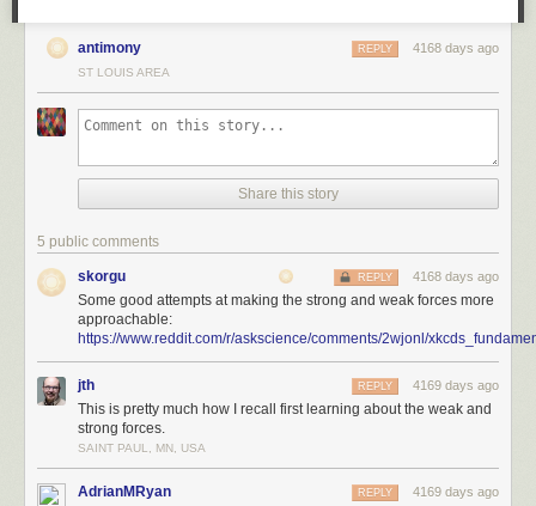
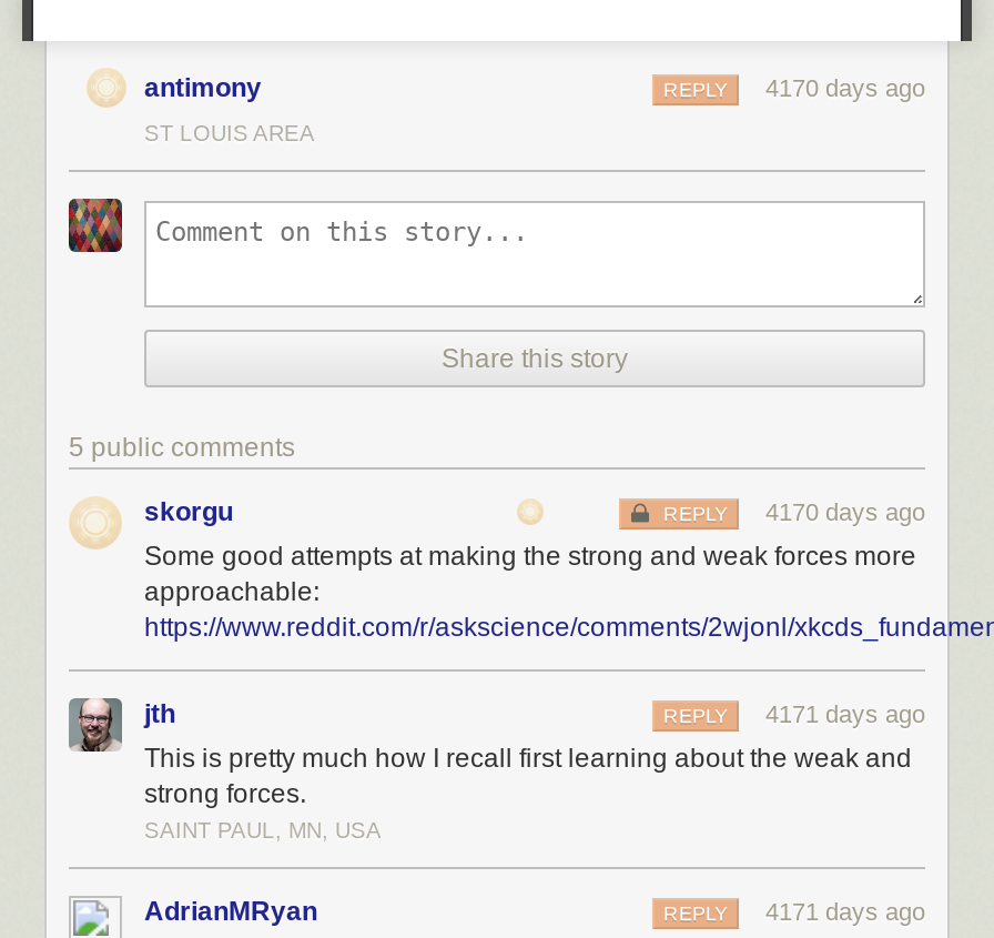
[358,41,499,55] REPLY 4168 days ago -> [663,75,925,102] REPLY 4170 days ago
[358,270,499,284] REPLY 4168 days ago -> [663,499,925,526] REPLY 4170 days ago
[358,378,499,393] REPLY 4169 days ago -> [663,701,925,728] REPLY 4171 days ago
[358,485,499,499] REPLY 4169 days ago -> [663,899,925,925] REPLY 4171 days ago

